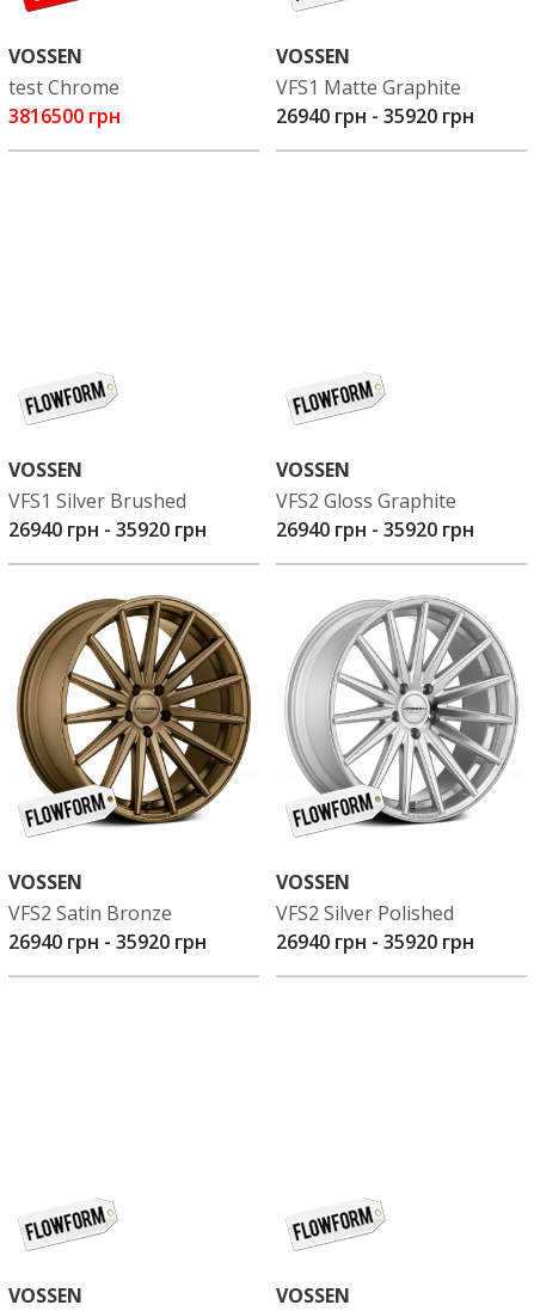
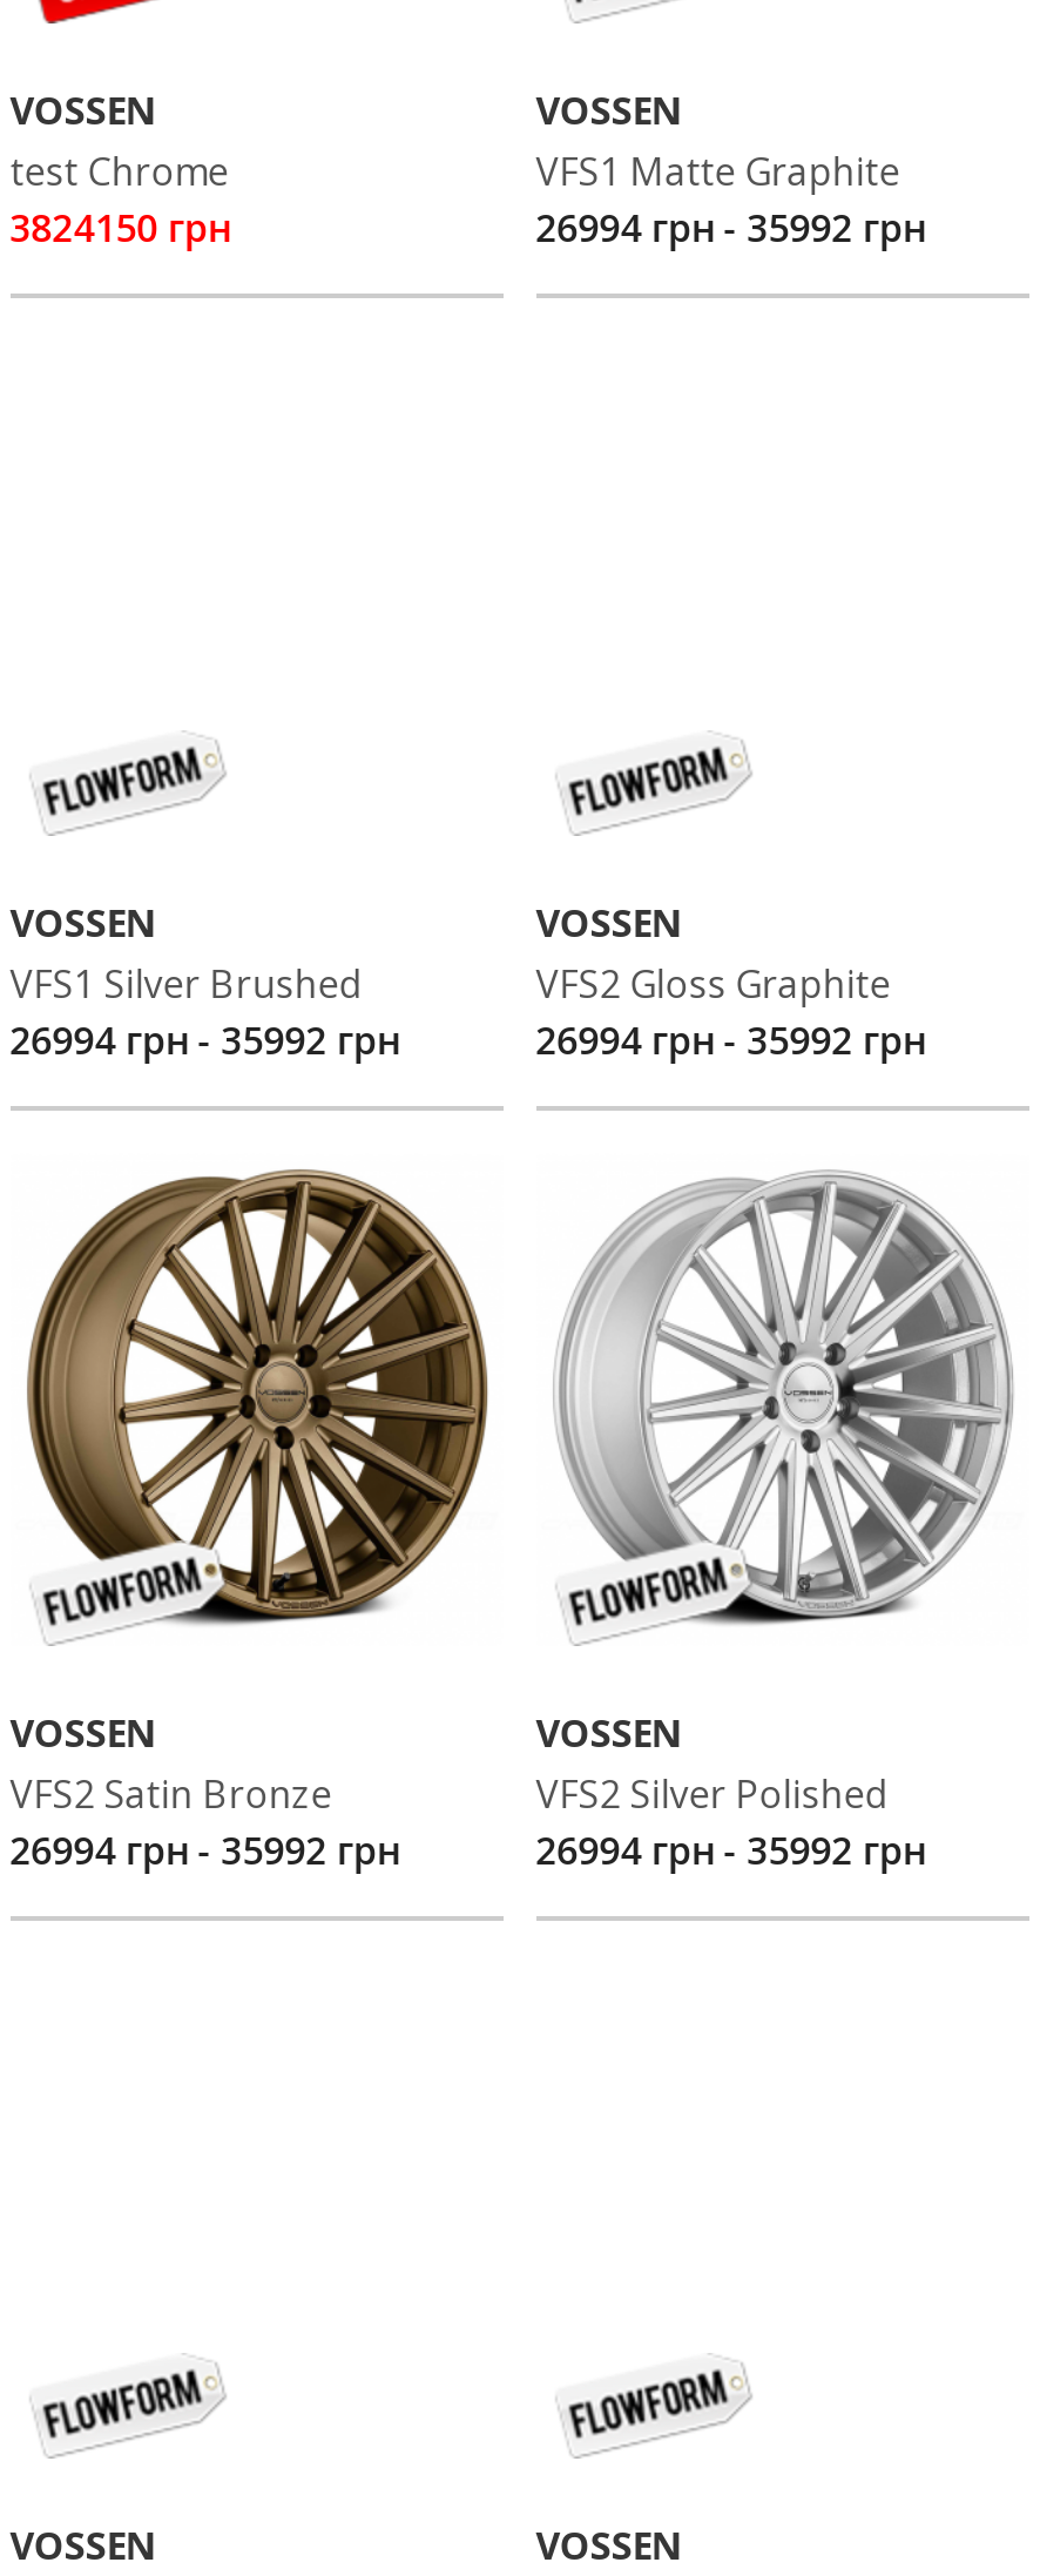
[8,103,120,129] 3816500 грн -> [10,203,231,254] 3824150 грн
[276,103,474,129] 26940 грн - 35920 грн -> [536,203,925,254] 26994 грн - 35992 грн
[8,516,206,542] 26940 грн - 35920 грн -> [10,1014,400,1065] 26994 грн - 35992 грн
[276,516,474,542] 26940 грн - 35920 грн -> [536,1014,925,1065] 26994 грн - 35992 грн
[8,929,206,955] 26940 грн - 35920 грн -> [10,1825,400,1877] 26994 грн - 35992 грн
[276,929,474,955] 26940 грн - 35920 грн -> [536,1825,925,1877] 26994 грн - 35992 грн

